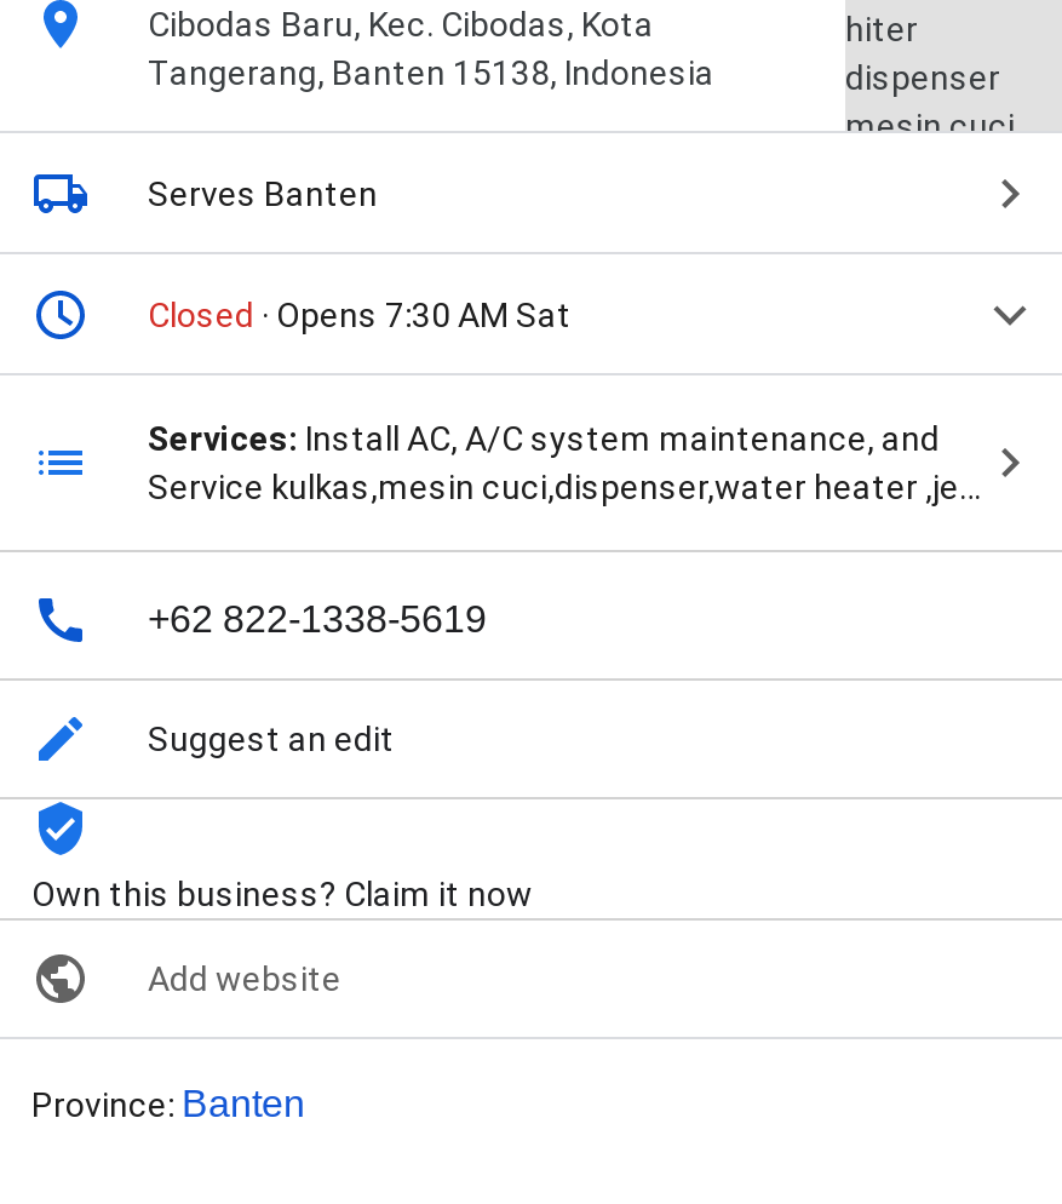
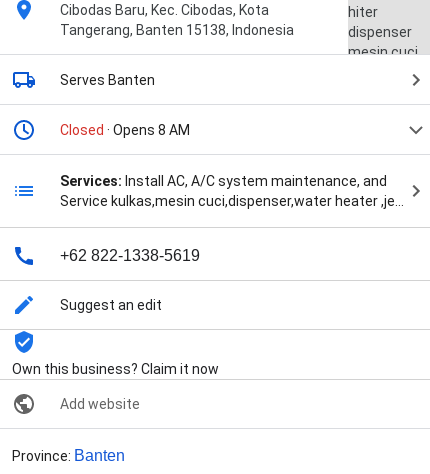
[148,296,572,335] Closed · Opens 7:30 AM Sat -> [60,122,190,138] Closed · Opens 8 AM

